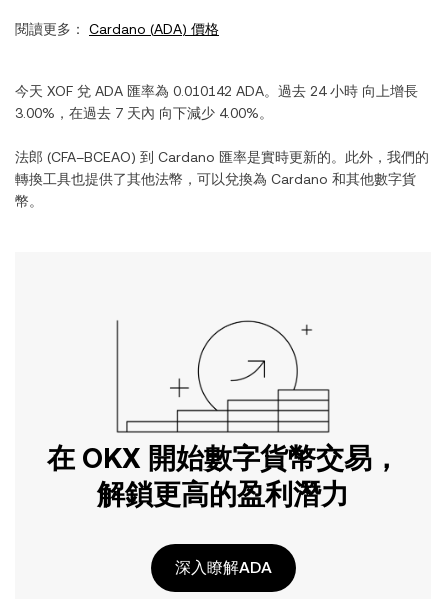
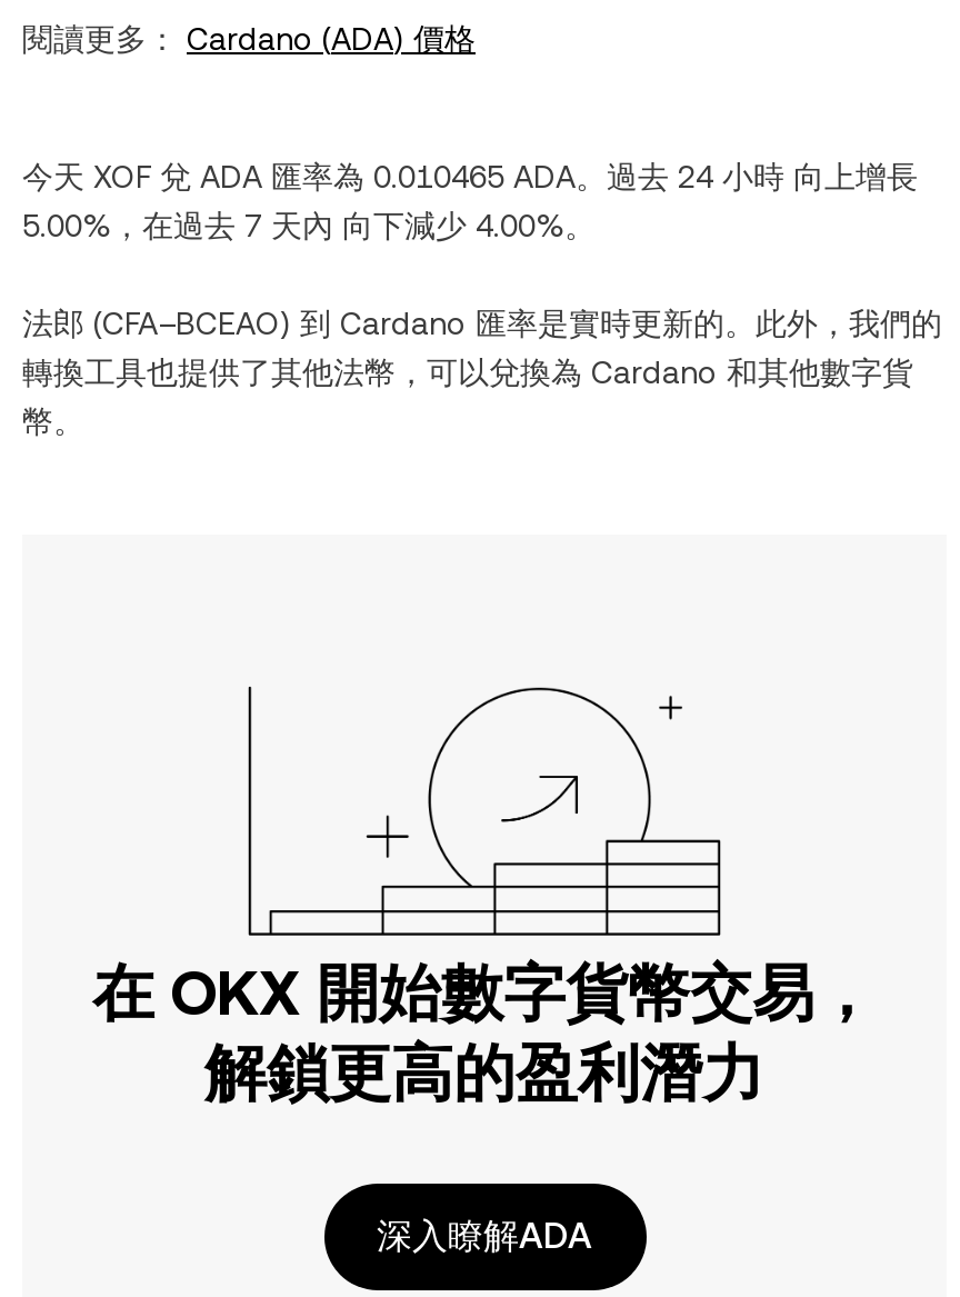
[15,83,418,99] 今天XOF兌ADA匯率為0.010142 ADA。過去 24 小時向上增長 -> [22,159,918,194] 今天XOF兌ADA匯率為0.010465 ADA。過去 24 小時向上增長
[15,105,273,121] 3.00%，在過去 7 天內向下減少 4.00%。 -> [22,208,596,243] 5.00%，在過去 7 天內向下減少 4.00%。

